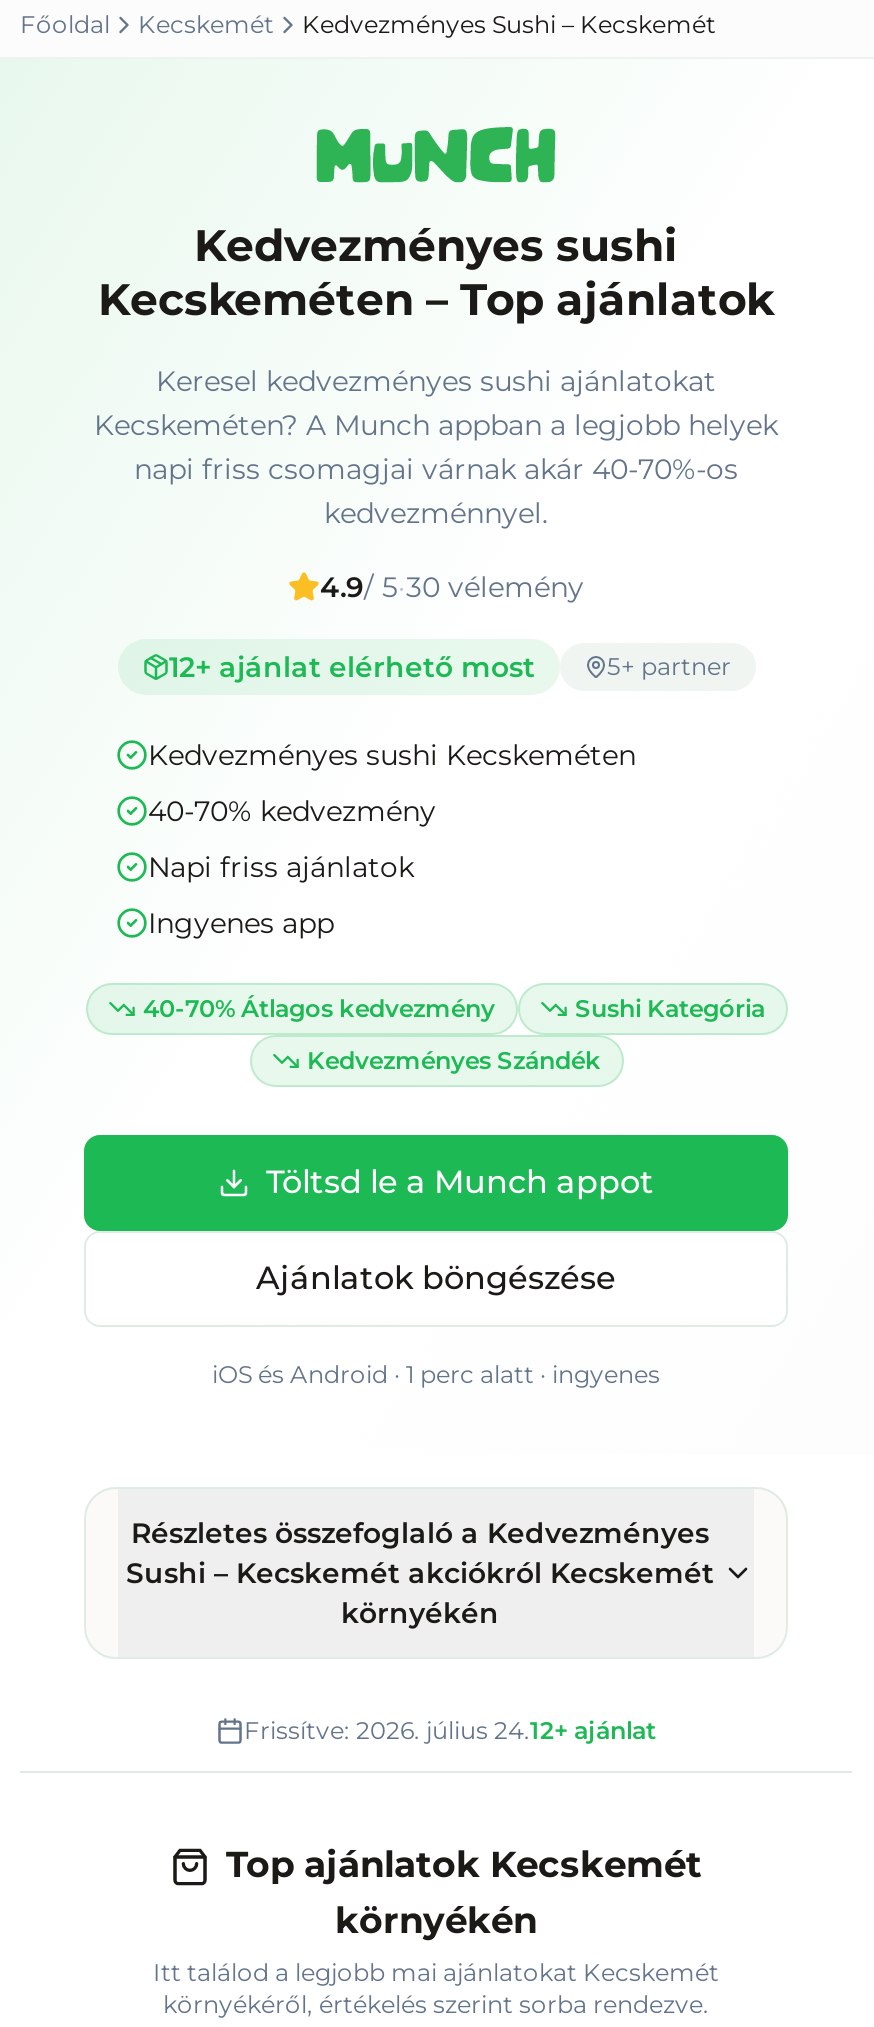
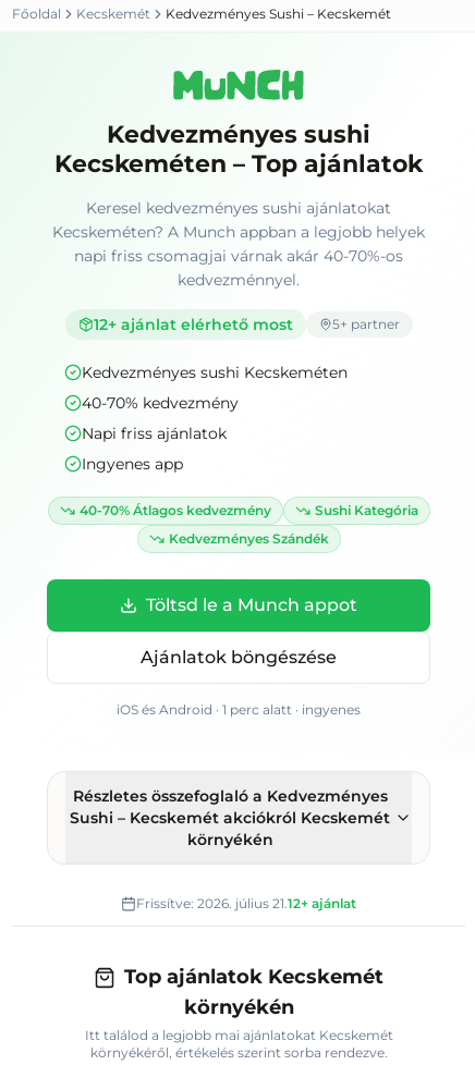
[320,569,584,605] 4.9/ 5 · 30 vélemény -> none
[244,1715,656,1745] Frissítve: 2026. július 24.12+ ajánlat -> [136,895,356,911] Frissítve: 2026. július 21.12+ ajánlat

